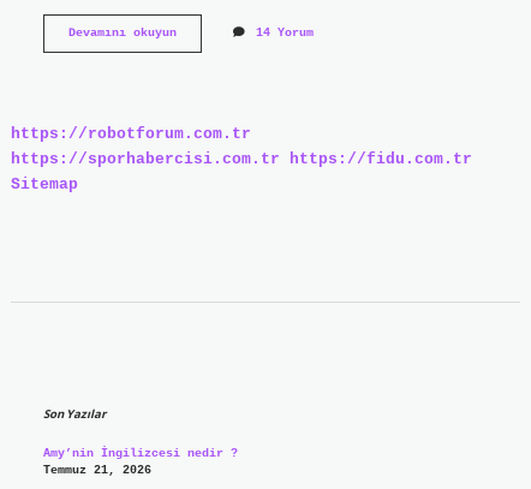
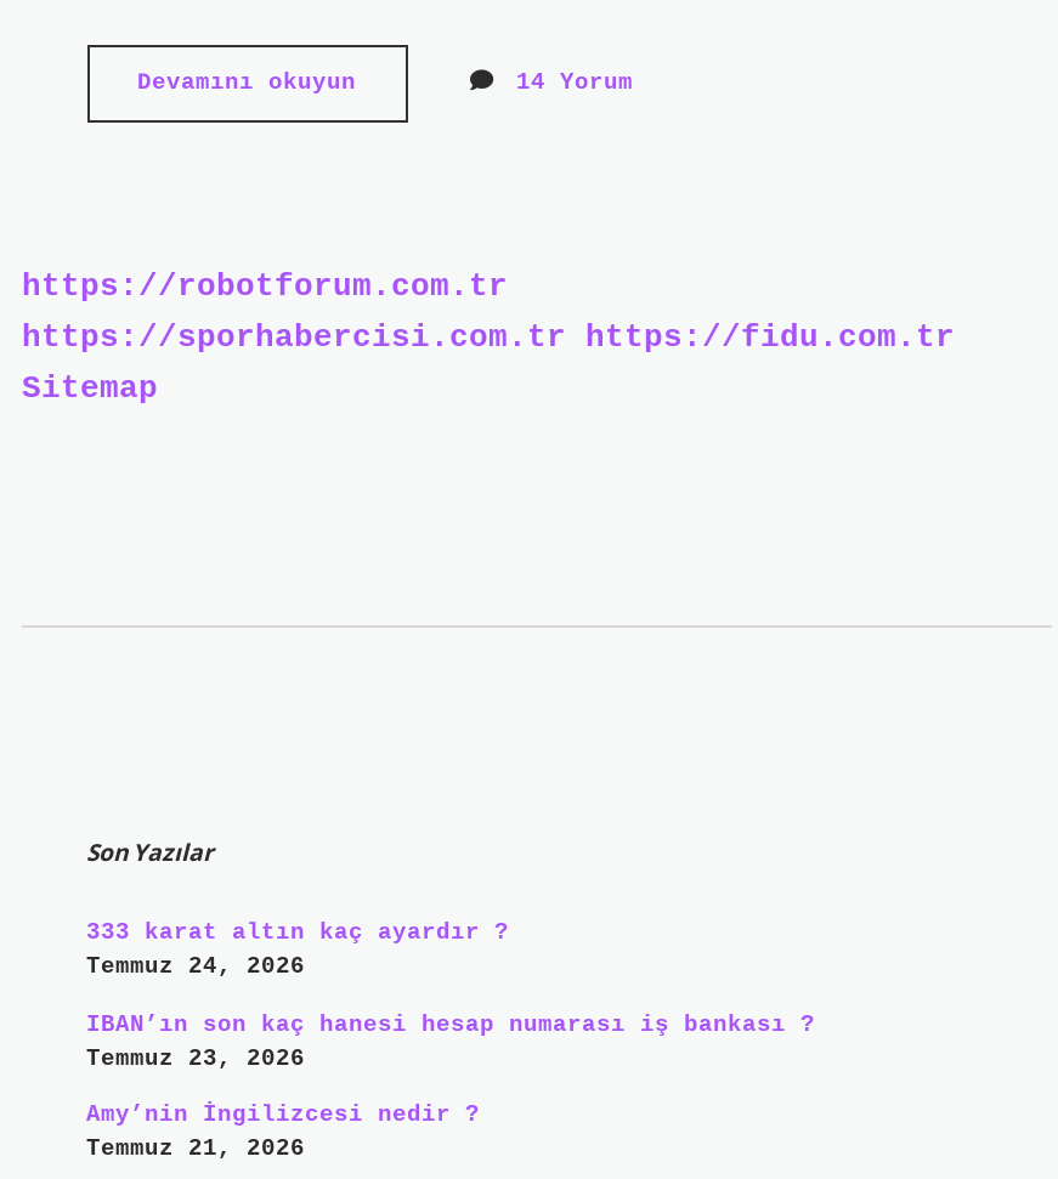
none -> [86,920,815,1072] 333 karat altın kaç ayardır ? | Temmuz 24, 2026 | IBAN’ın son kaç hanesi hesap numarası iş bankası ? | Temmuz 23, 2026

